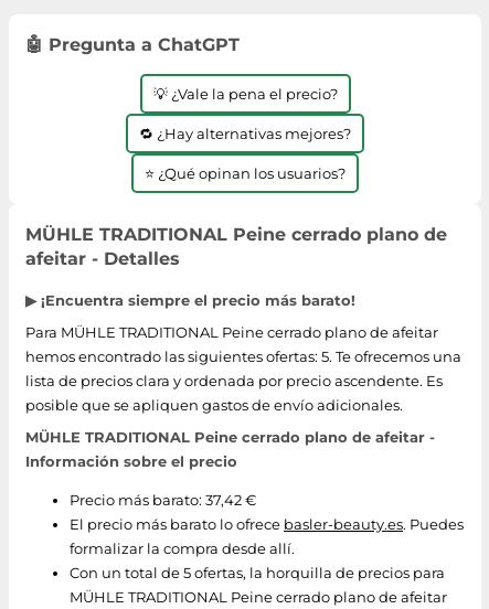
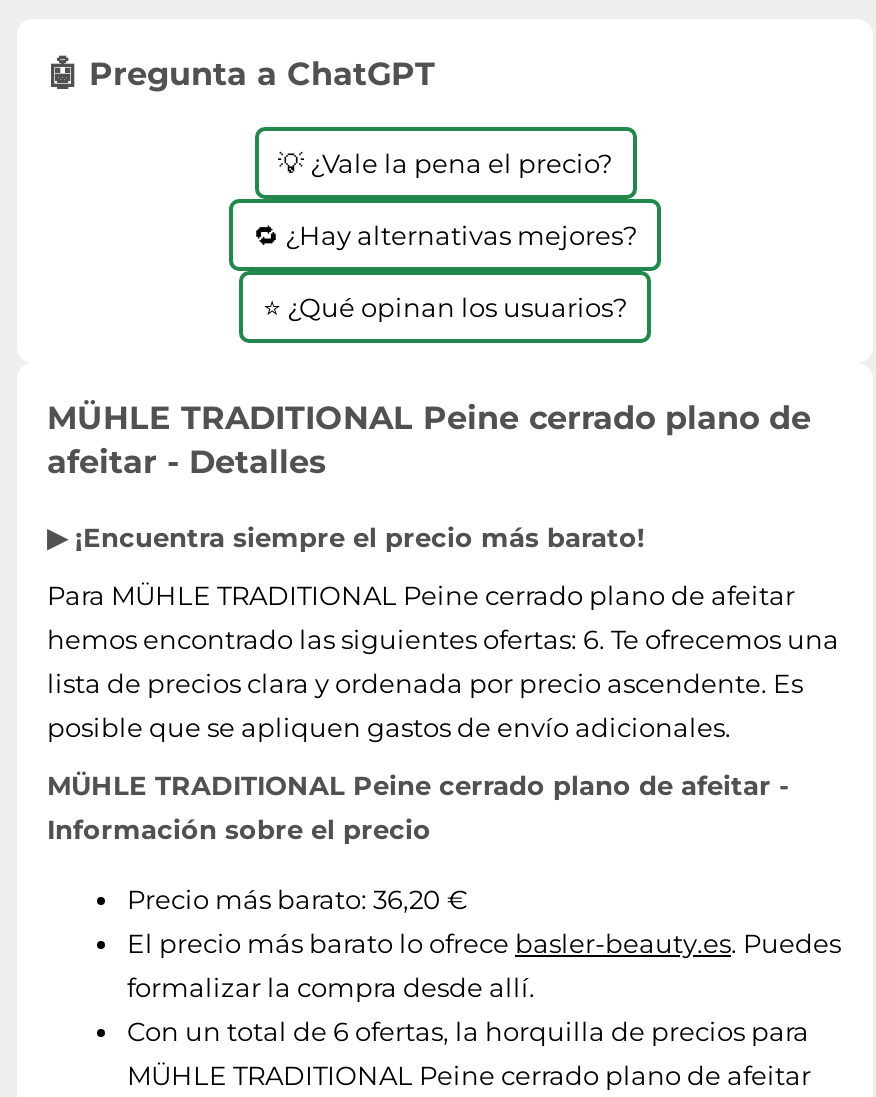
[25,347,461,365] hemos encontrado las siguientes ofertas: 5. Te ofrecemos una -> [47,622,839,654] hemos encontrado las siguientes ofertas: 6. Te ofrecemos una
[70,491,256,508] Precio más barato: 37,42 € -> [127,882,467,914] Precio más barato: 36,20 €
[70,563,445,581] Con un total de 5 ofertas, la horquilla de precios para -> [127,1014,809,1046] Con un total de 6 ofertas, la horquilla de precios para

